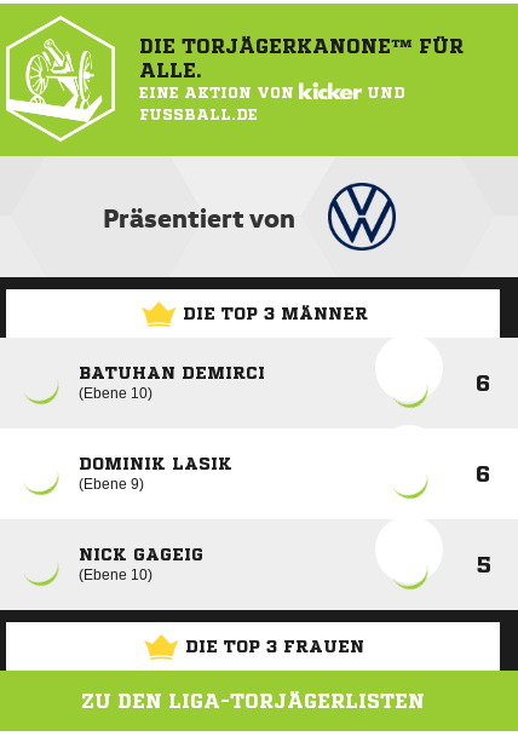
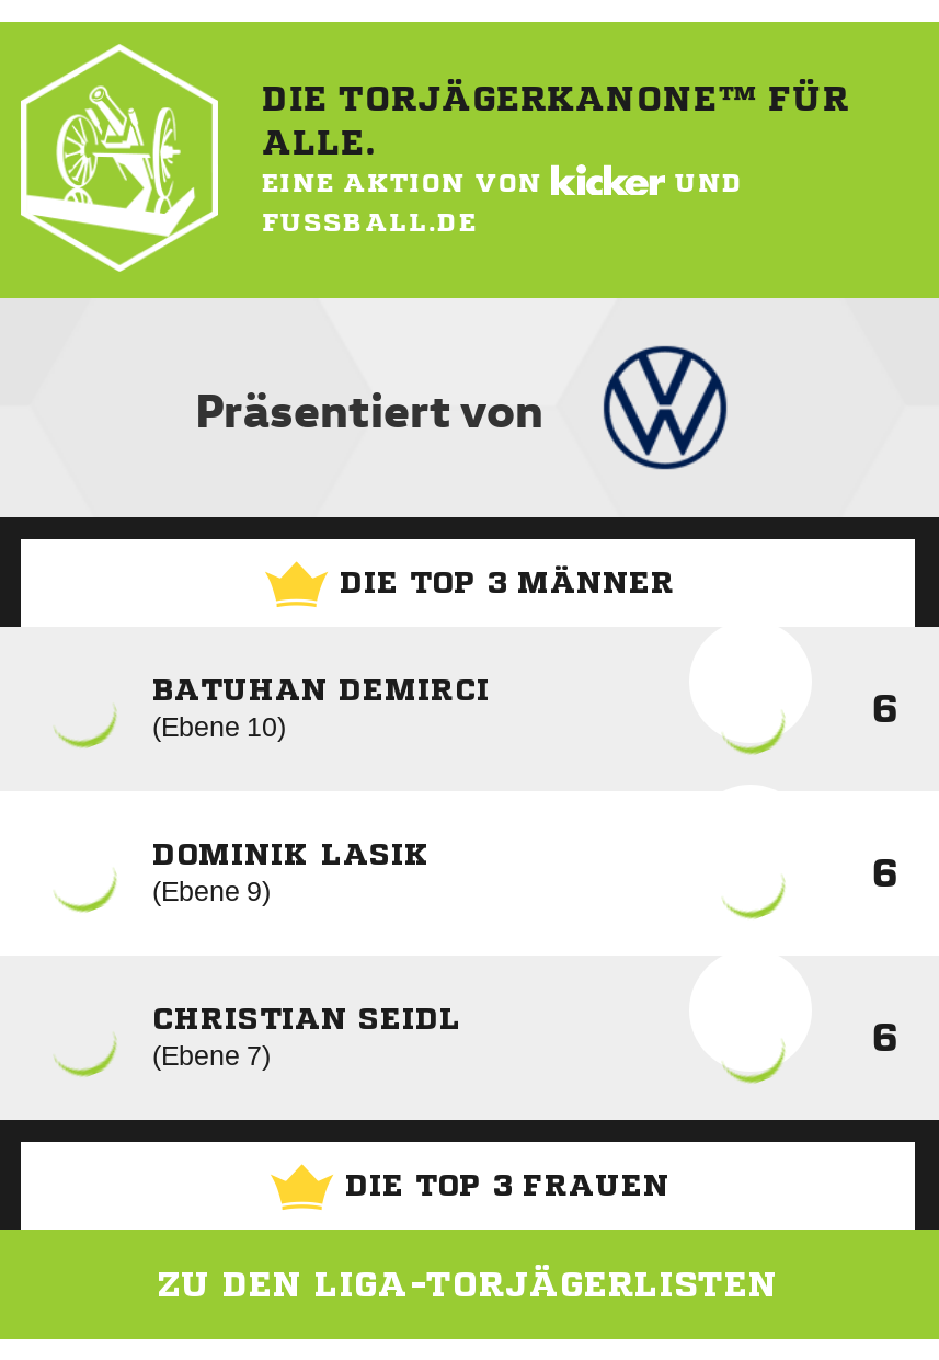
[79,546,491,583] NICK GAGEIG | Ebene 10 | 5 -> [152,1003,898,1071] CHRISTIAN SEIDL | Ebene 7 | 6

